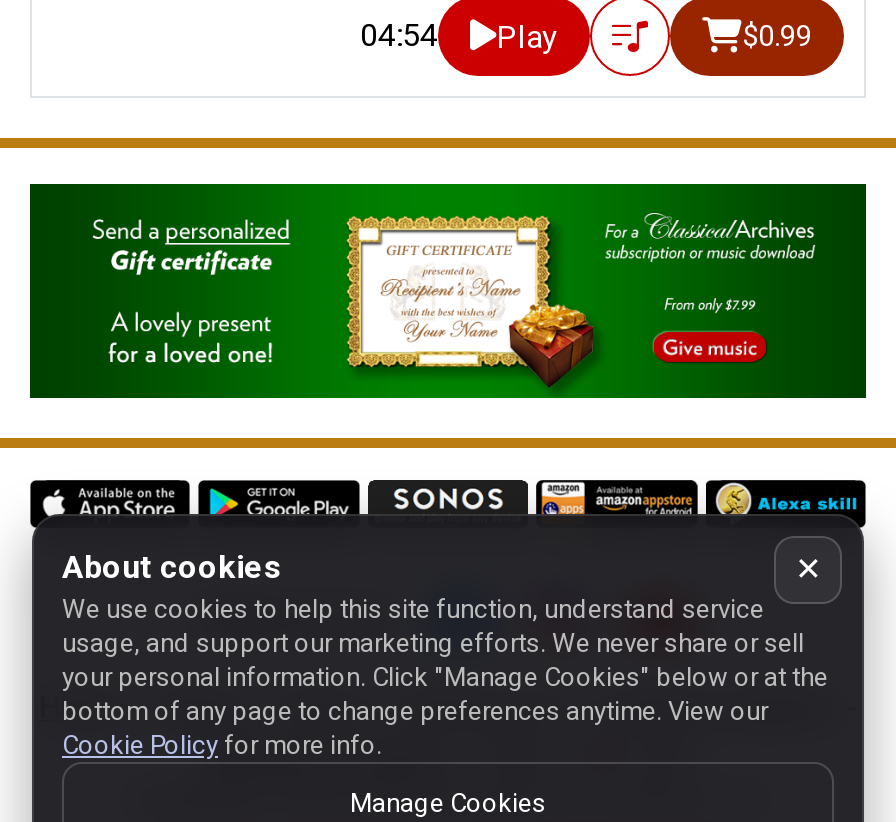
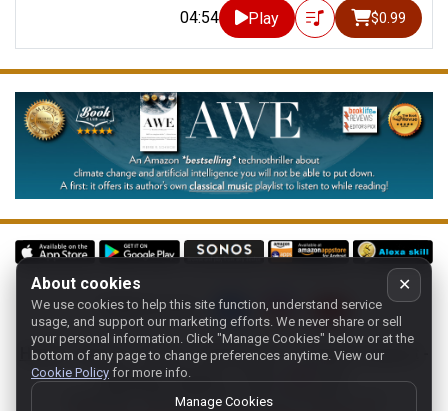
[28,182,868,400] [image] -> [14,91,434,200] [image]

